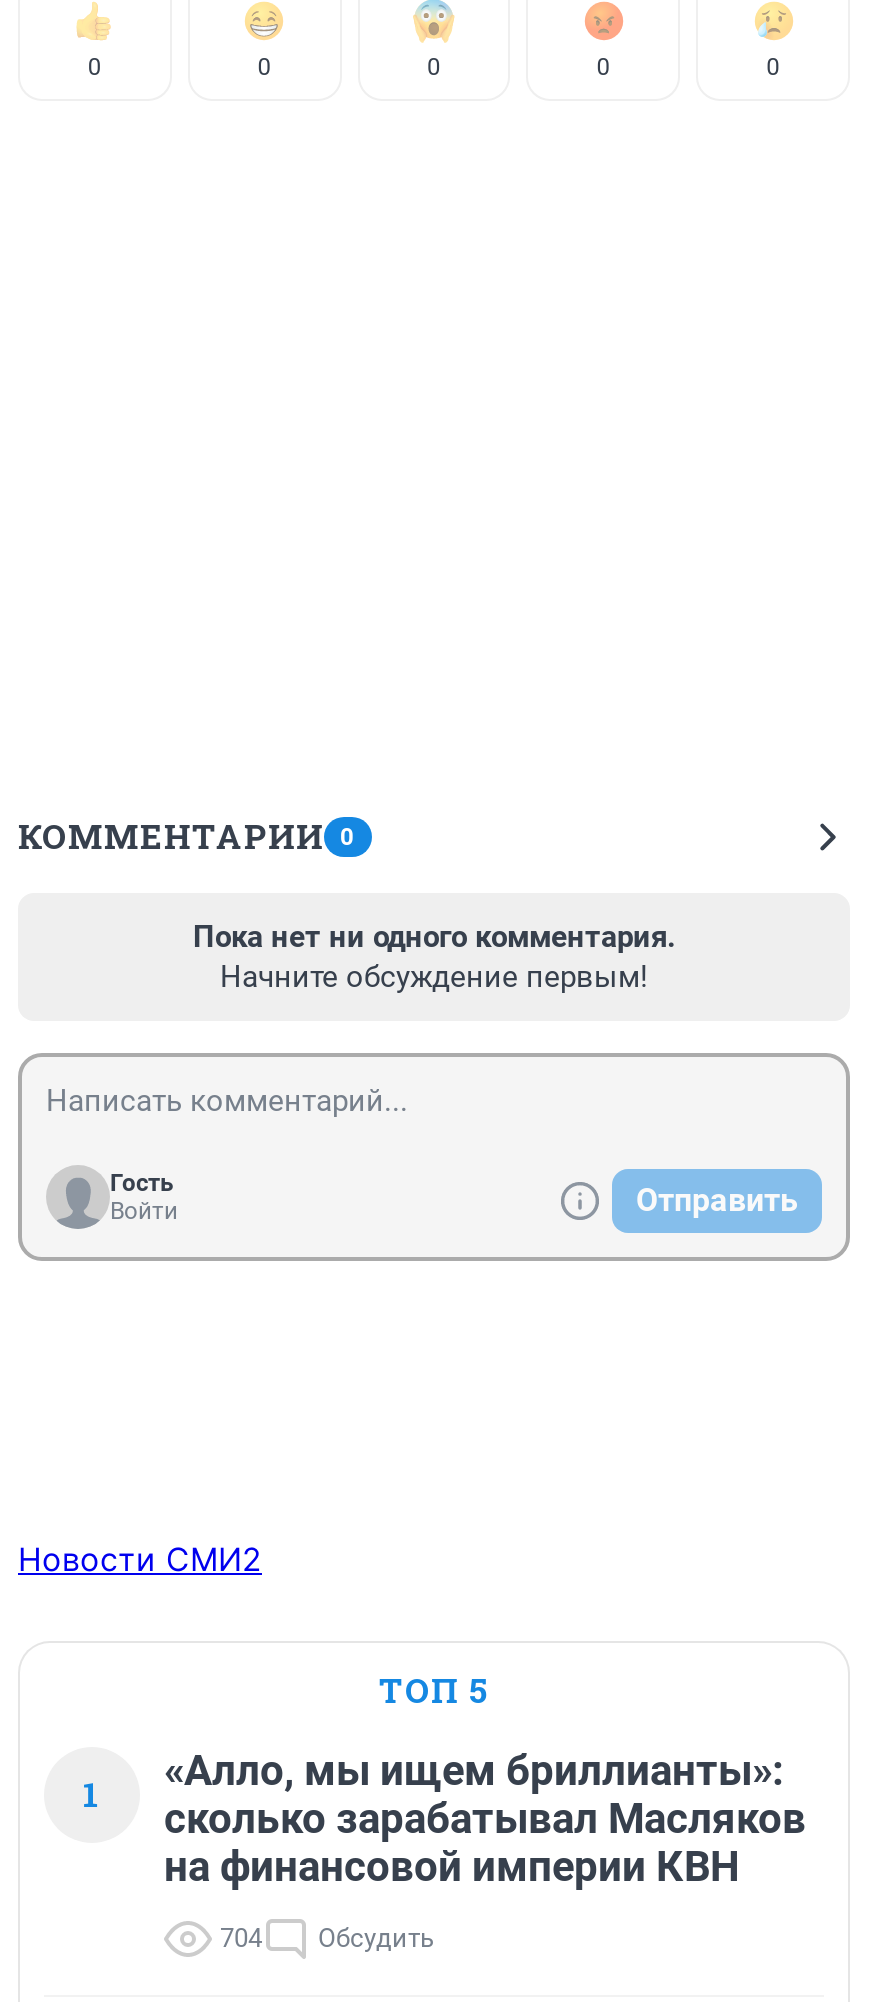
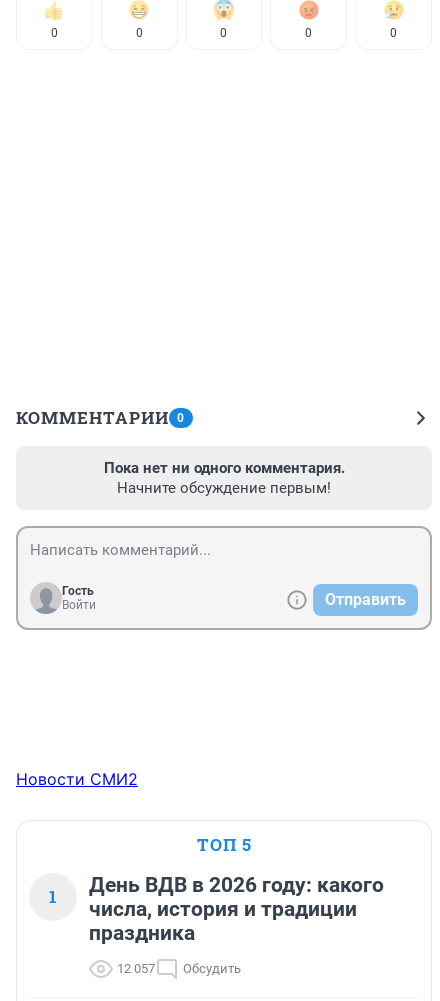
[164,1746,806,1890] «Алло, мы ищем бриллианты»: | сколько зарабатывал Масляков | на финансовой империи КВН -> [89,873,384,945] День ВДВ в 2026 году: какого | числа, история и традиции | праздника
[220,1922,434,1952] 704 Обсудить -> [117,961,241,976] 12 057 Обсудить

